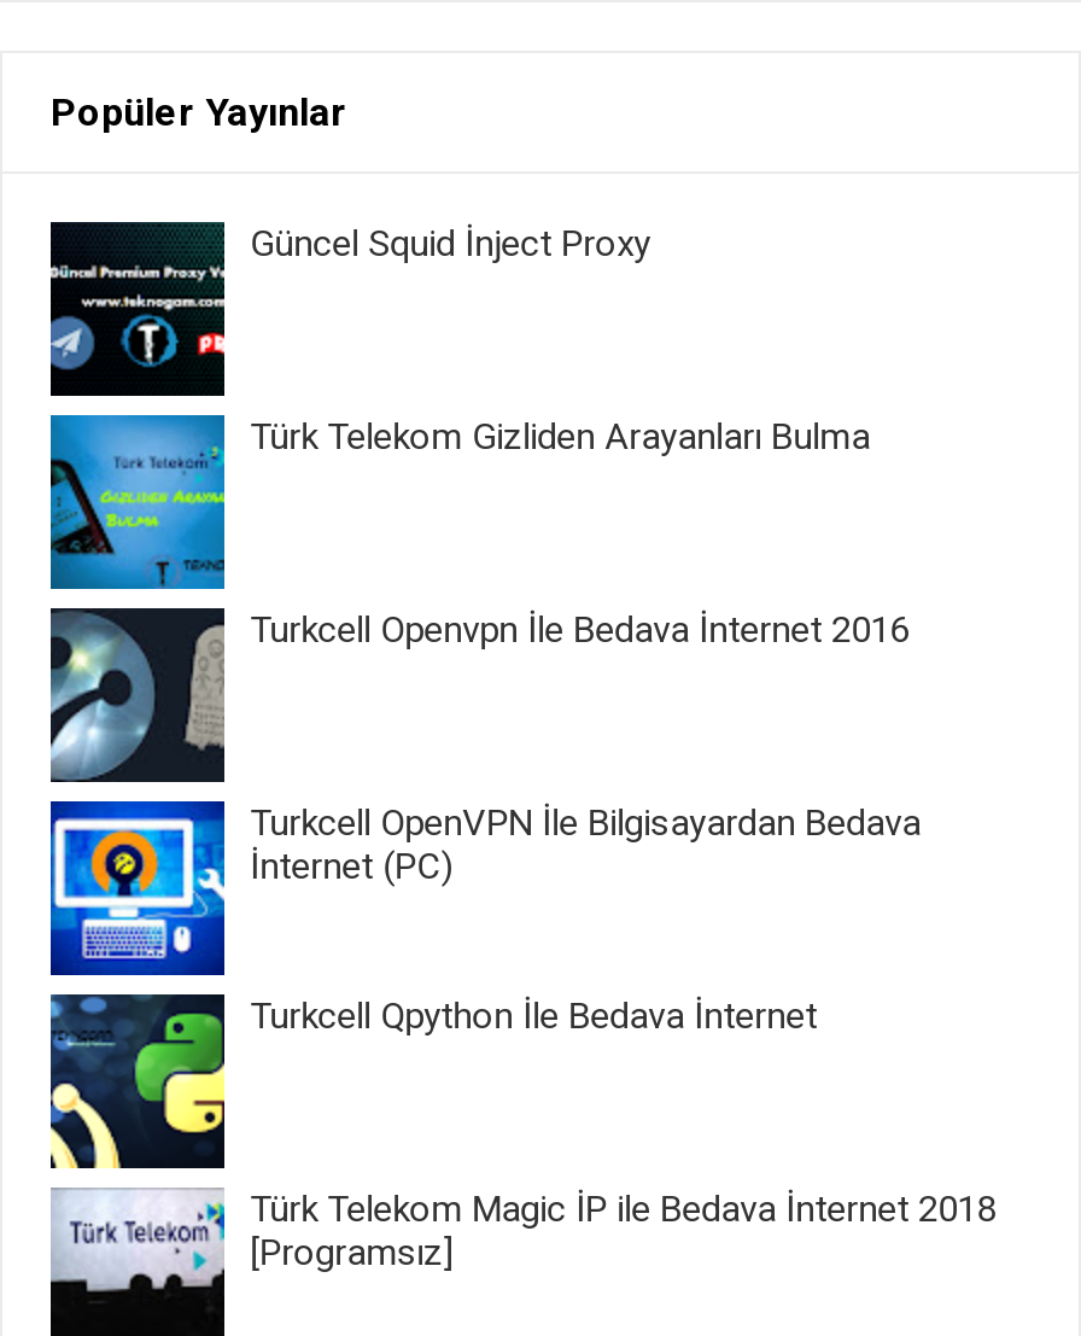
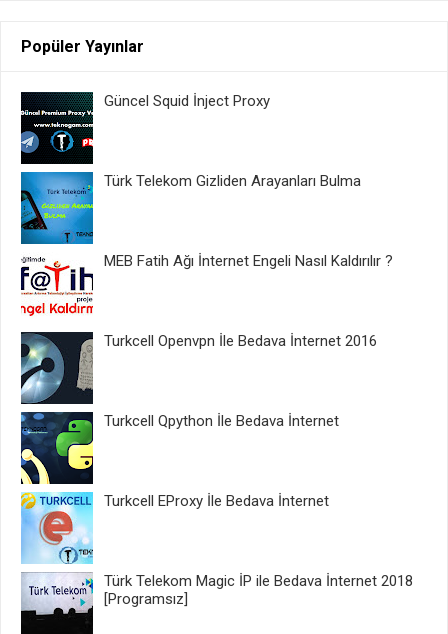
none -> [20,252,393,324] [image] | MEB Fatih Ağı İnternet Engeli Nasıl Kaldırılır ?
[48,799,921,978] [image] | Turkcell OpenVPN İle Bilgisayardan Bedava | İnternet (PC) -> none
none -> [20,491,329,565] [image] | Turkcell EProxy İle Bedava İnternet

